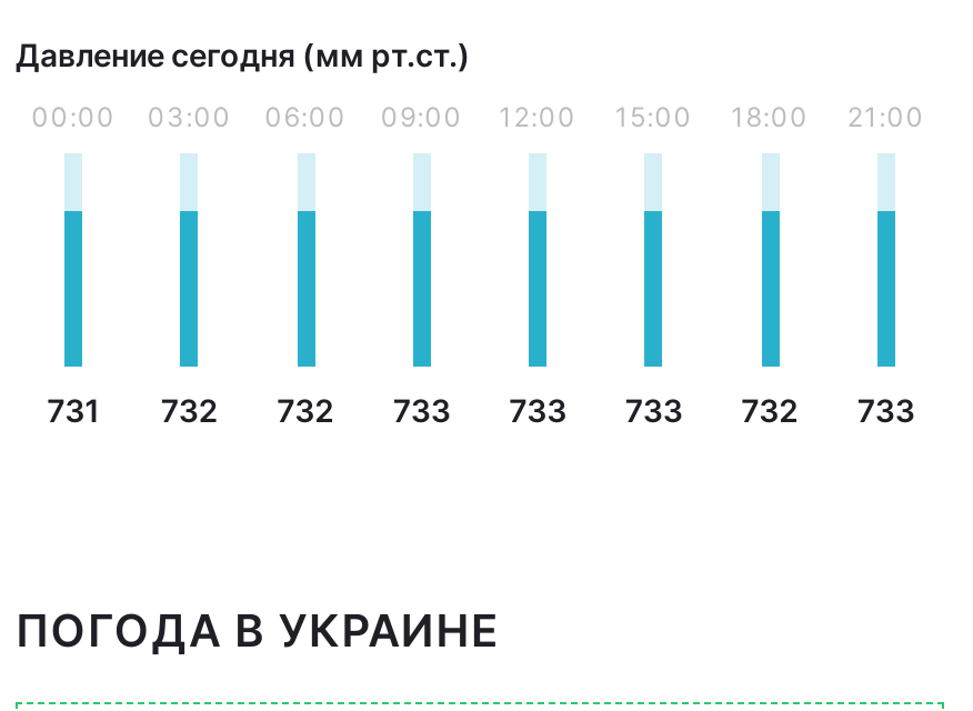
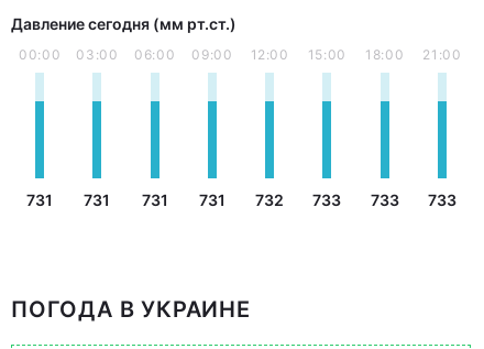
[161,391,219,429] 732 -> [84,190,110,209] 731
[277,391,335,429] 732 -> [141,190,168,209] 731
[393,391,451,429] 733 -> [199,190,225,209] 731
[509,391,567,429] 733 -> [255,190,284,209] 732
[741,391,799,429] 732 -> [370,190,399,209] 733

